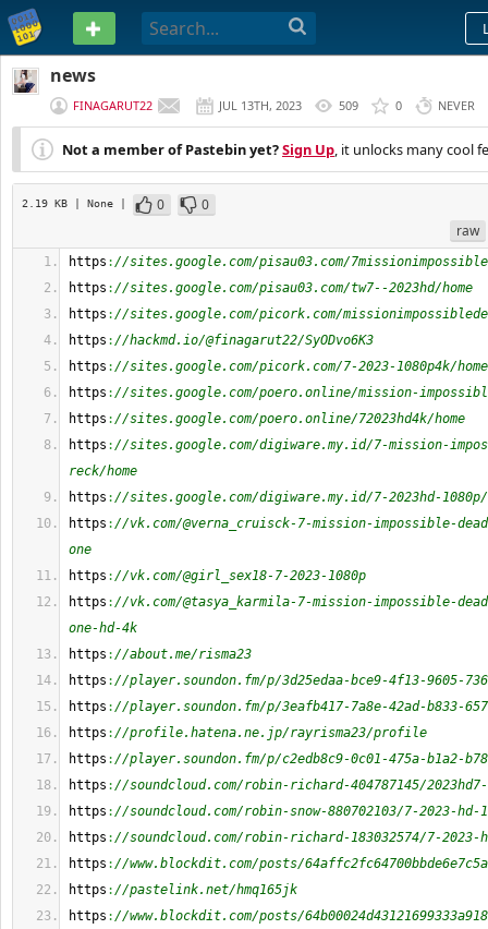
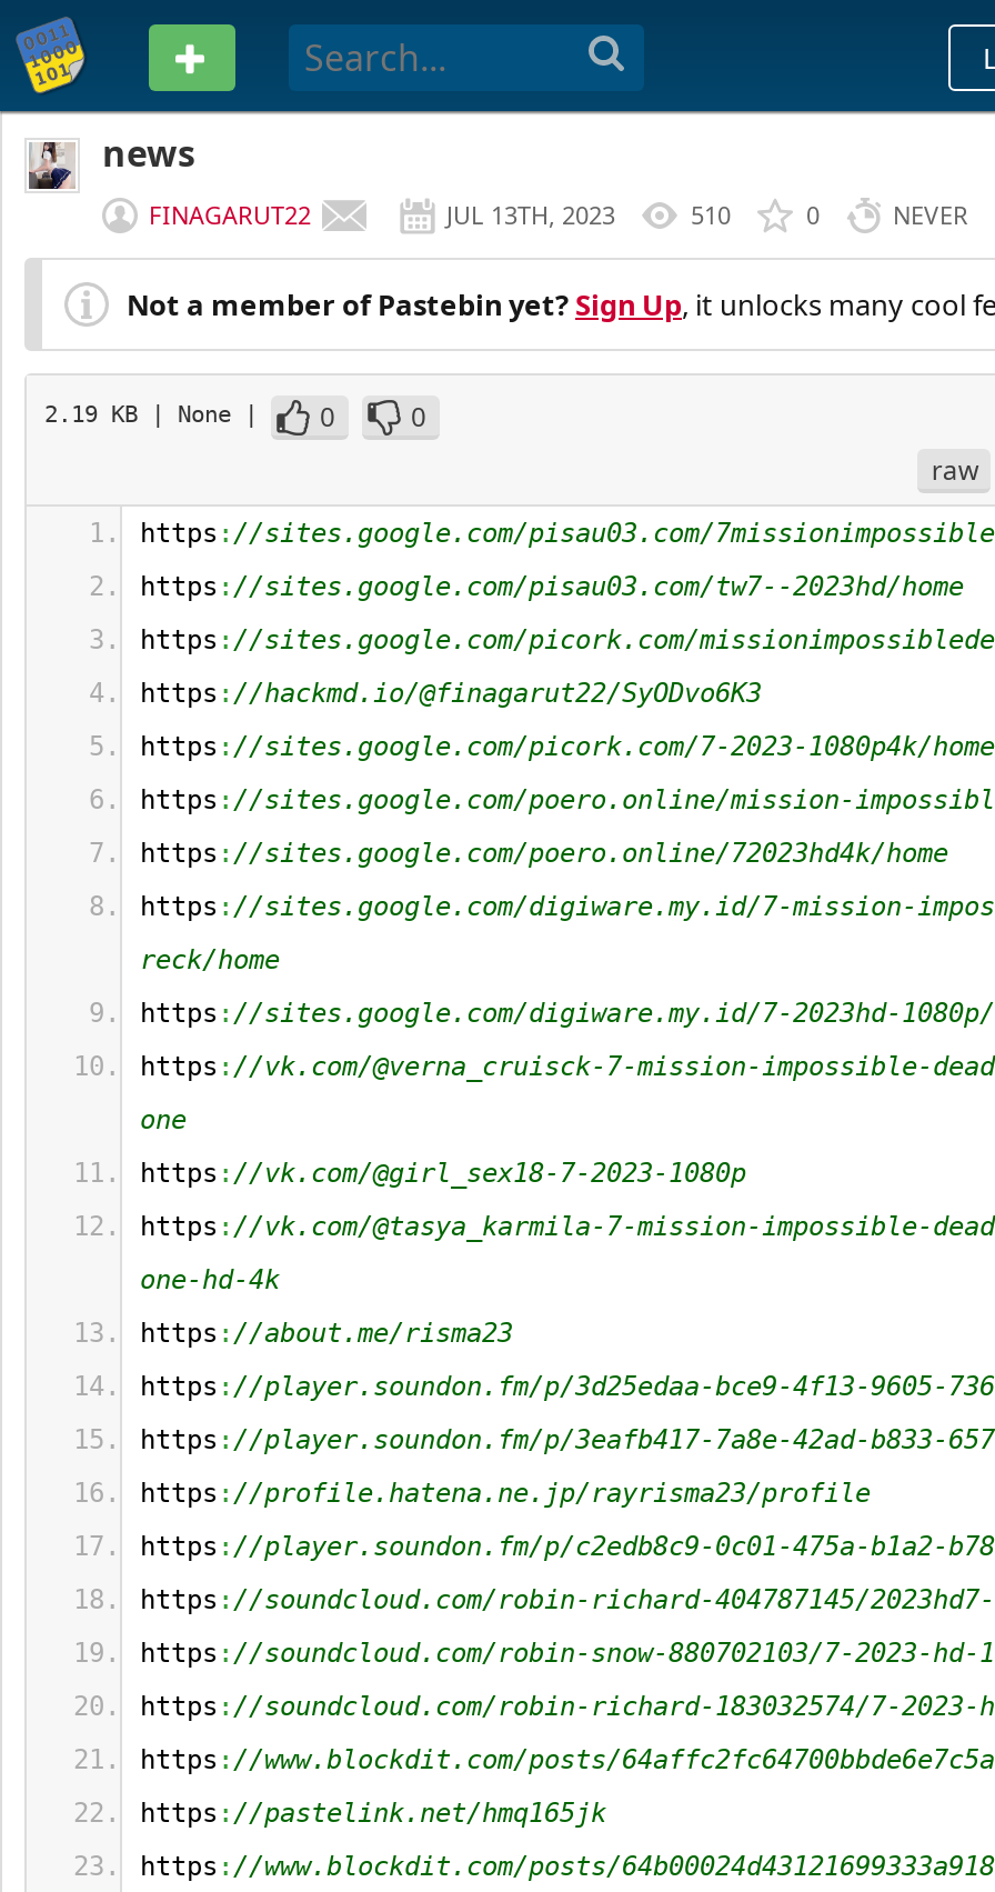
[339,97,358,113] 509 -> [691,198,731,231] 510

